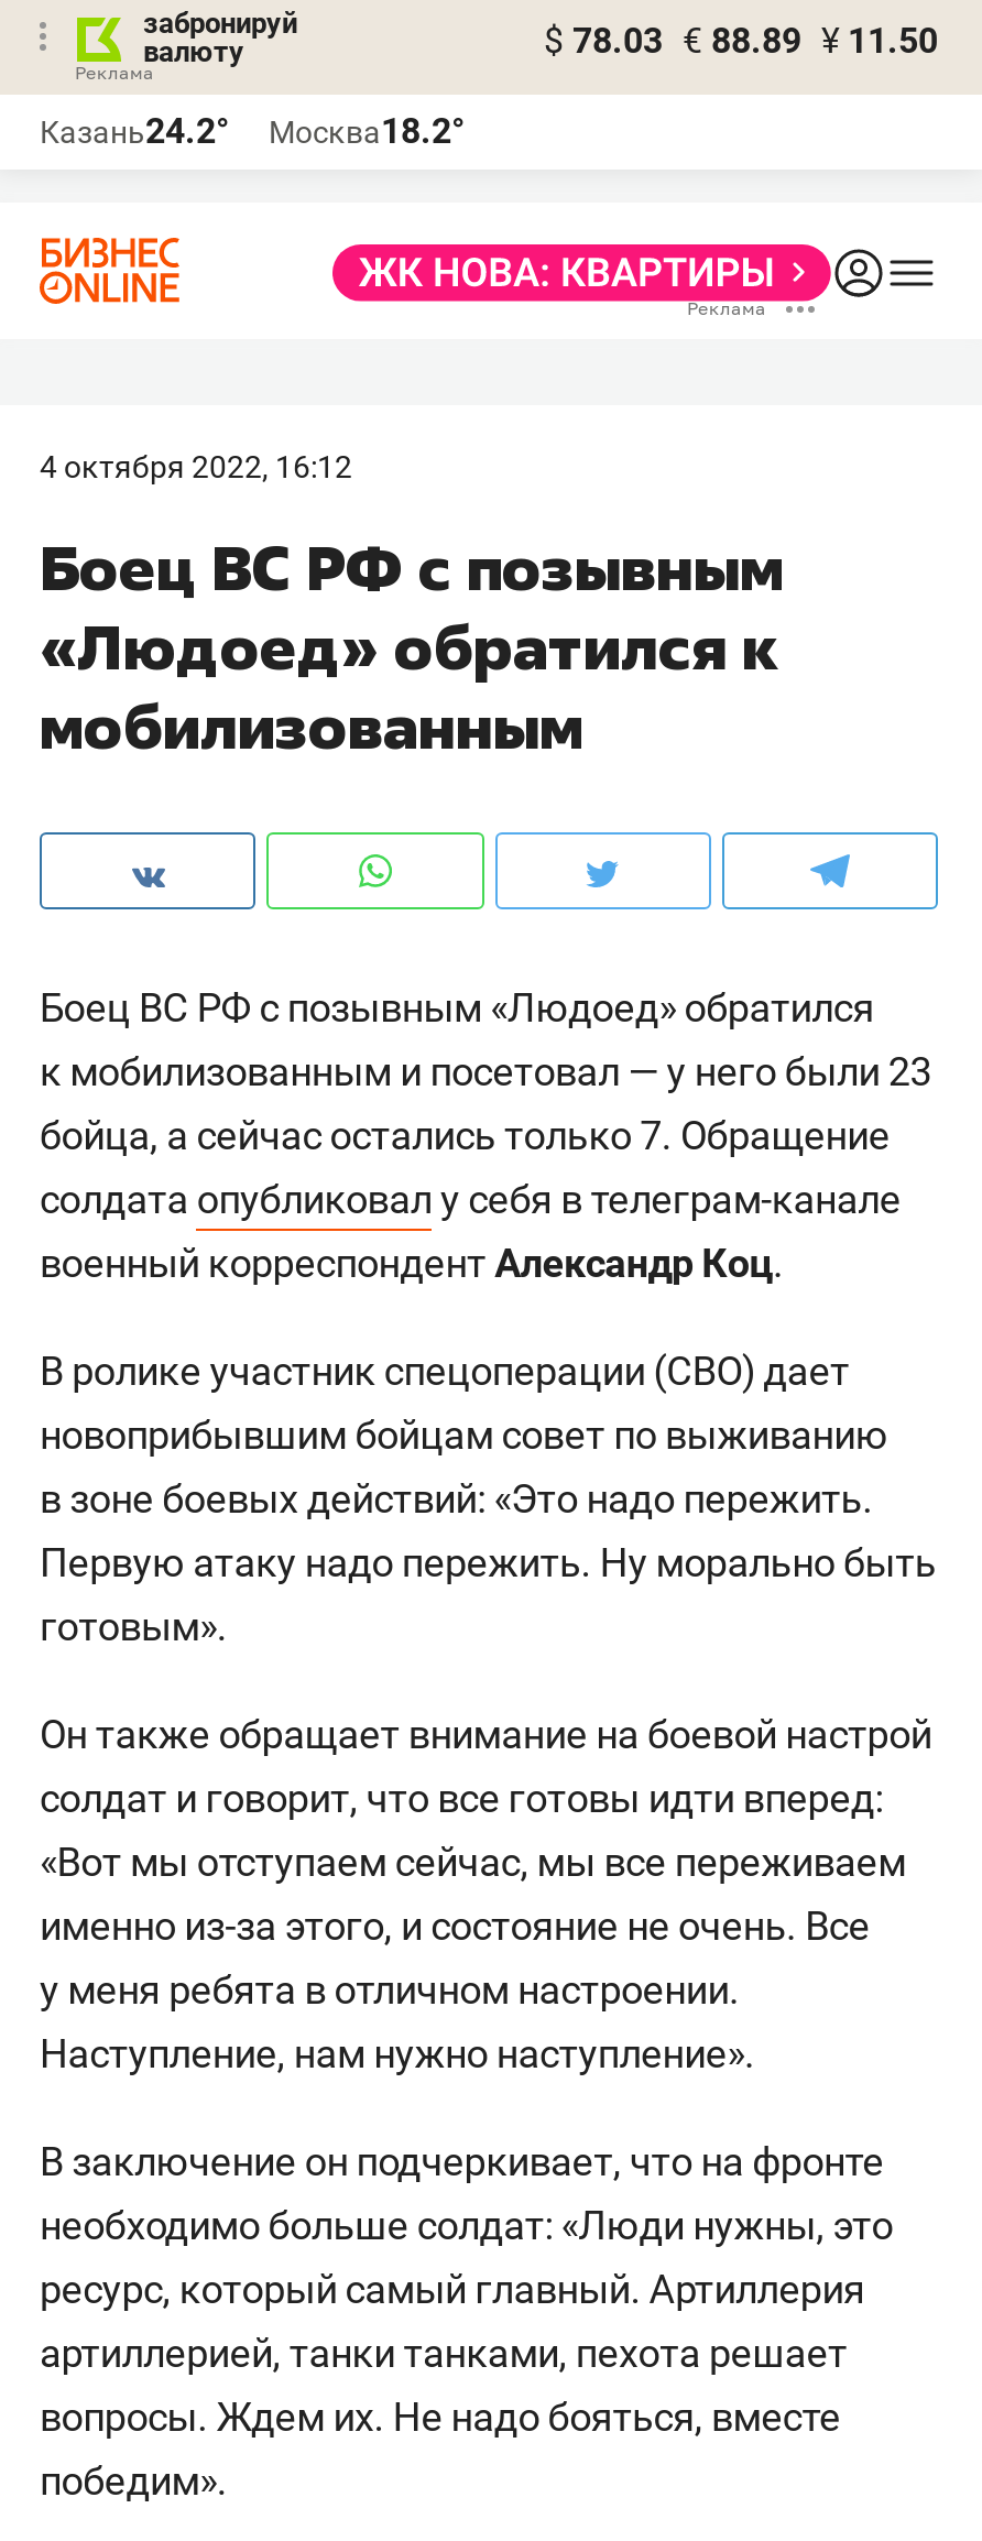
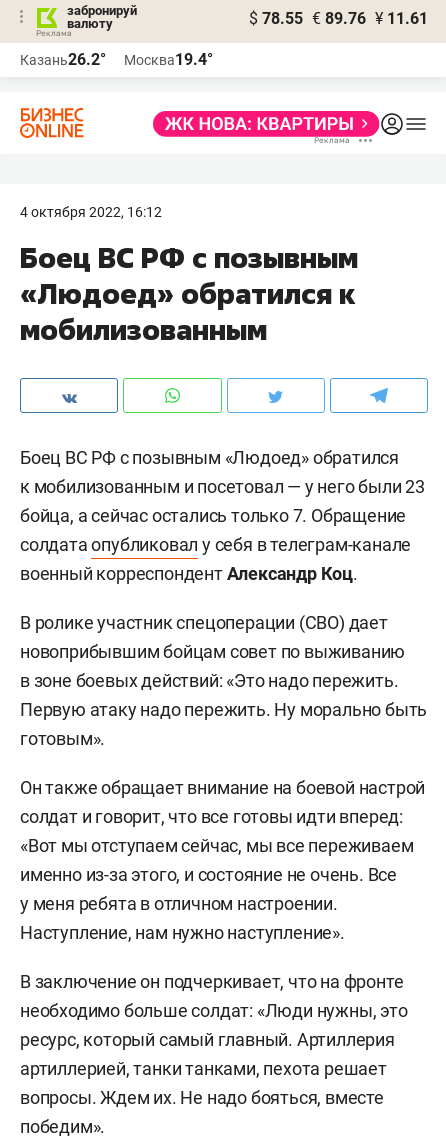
[544,20,938,62] $ 78.03 € 88.89 ¥ 11.50 -> [249,9,428,28] $ 78.55 € 89.76 ¥ 11.61
[40,110,229,152] Казань24.2° -> [20,50,106,69] Казань26.2°
[269,110,465,152] Москва18.2° -> [124,50,213,69] Москва19.4°

